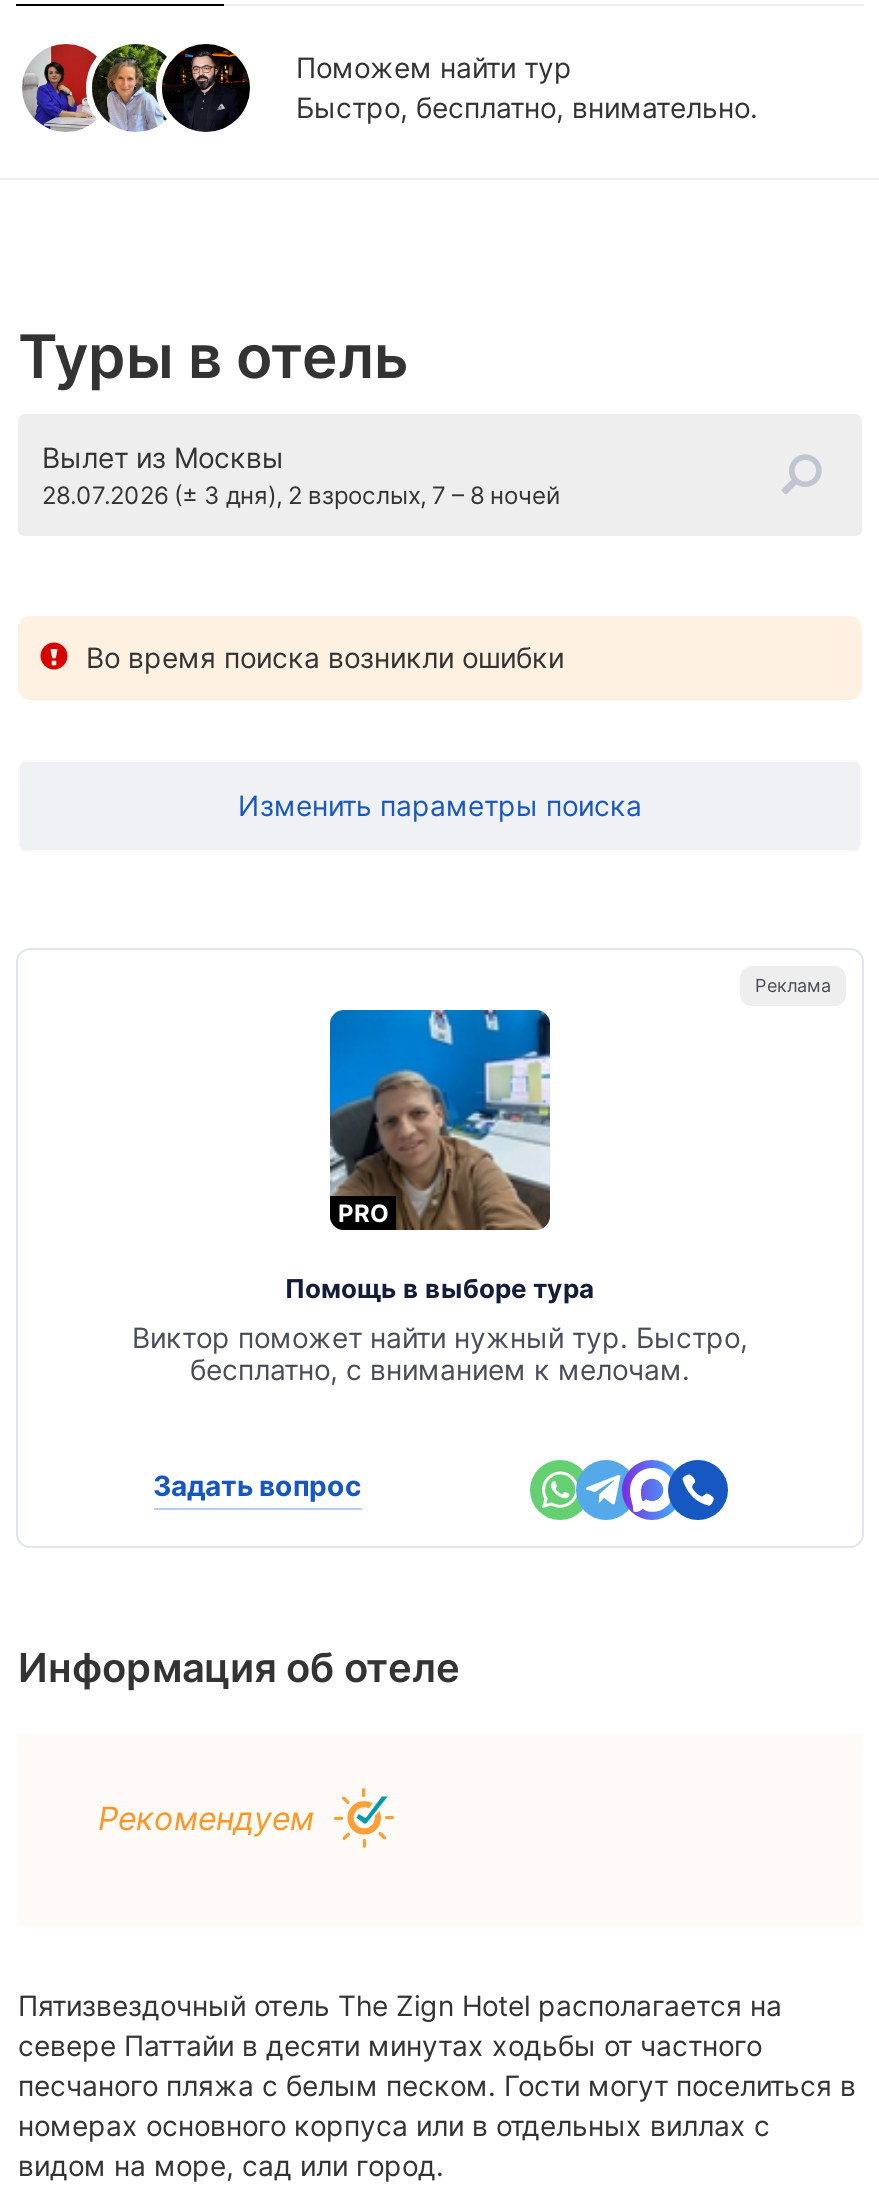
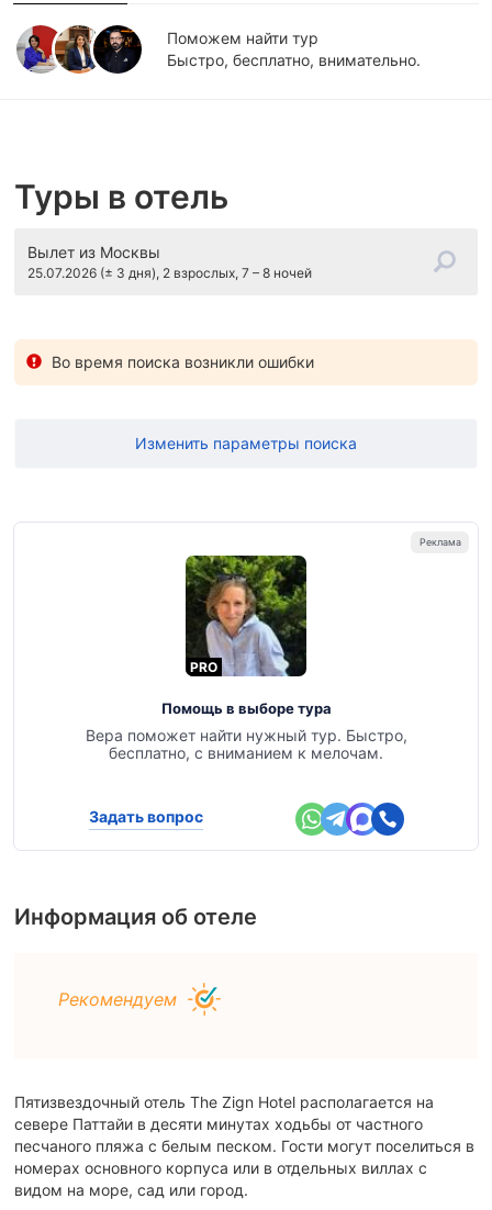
[90,44,166,132] [image] -> [54,25,96,75] [image]
[42,479,560,509] 28.07.2026 (± 3 дня), 2 взрослых, 7 – 8 ночей -> [27,264,312,281] 25.07.2026 (± 3 дня), 2 взрослых, 7 – 8 ночей
[328,1008,552,1232] [image] -> [185,554,307,677] [image]
[132,1320,748,1354] Виктор поможет найти нужный тур. Быстро, -> [85,726,407,744] Вера поможет найти нужный тур. Быстро,

